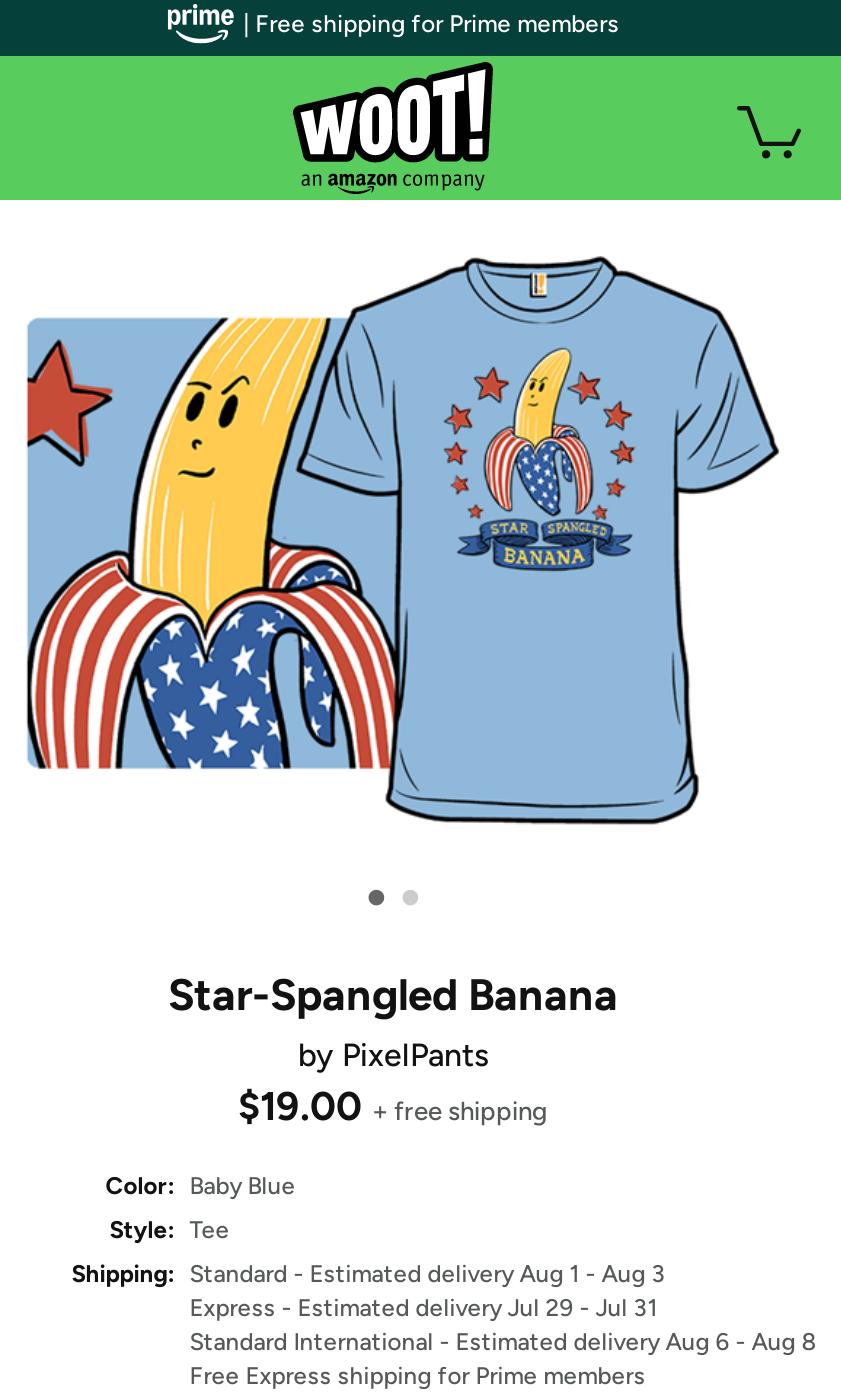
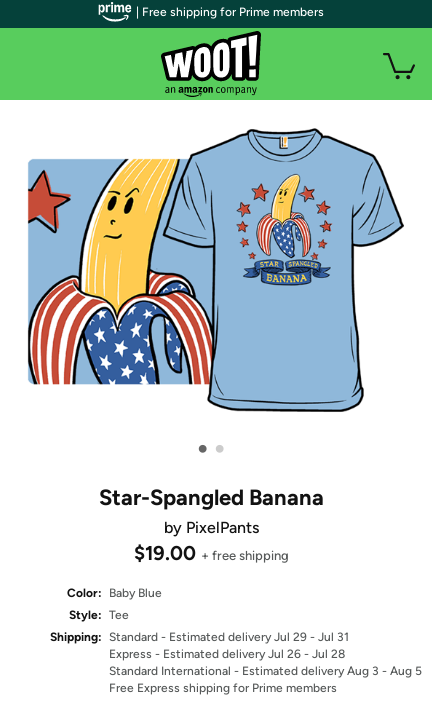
[71,1260,665,1288] Shipping: Standard - Estimated delivery Aug 1 - Aug 3 -> [50,630,349,644] Shipping: Standard - Estimated delivery Jul 29 - Jul 31
[189,1294,657,1322] Express - Estimated delivery Jul 29 - Jul 31 -> [109,647,345,661] Express - Estimated delivery Jul 26 - Jul 28
[189,1328,815,1356] Standard International - Estimated delivery Aug 6 - Aug 8 -> [109,664,422,678] Standard International - Estimated delivery Aug 3 - Aug 5

